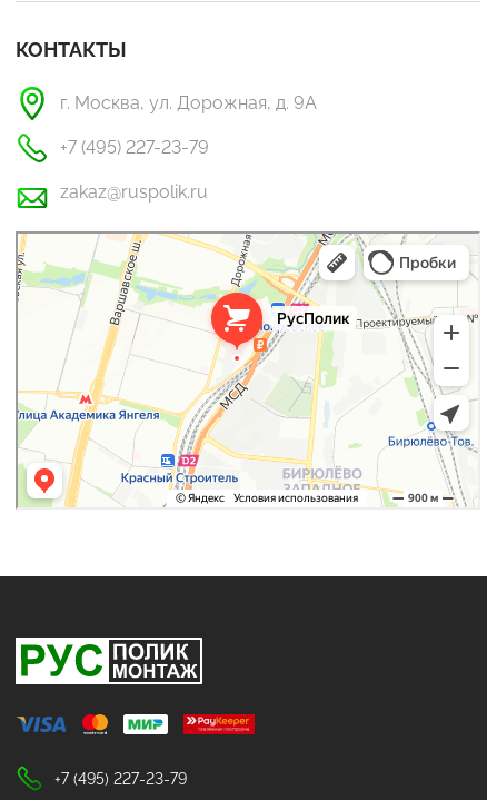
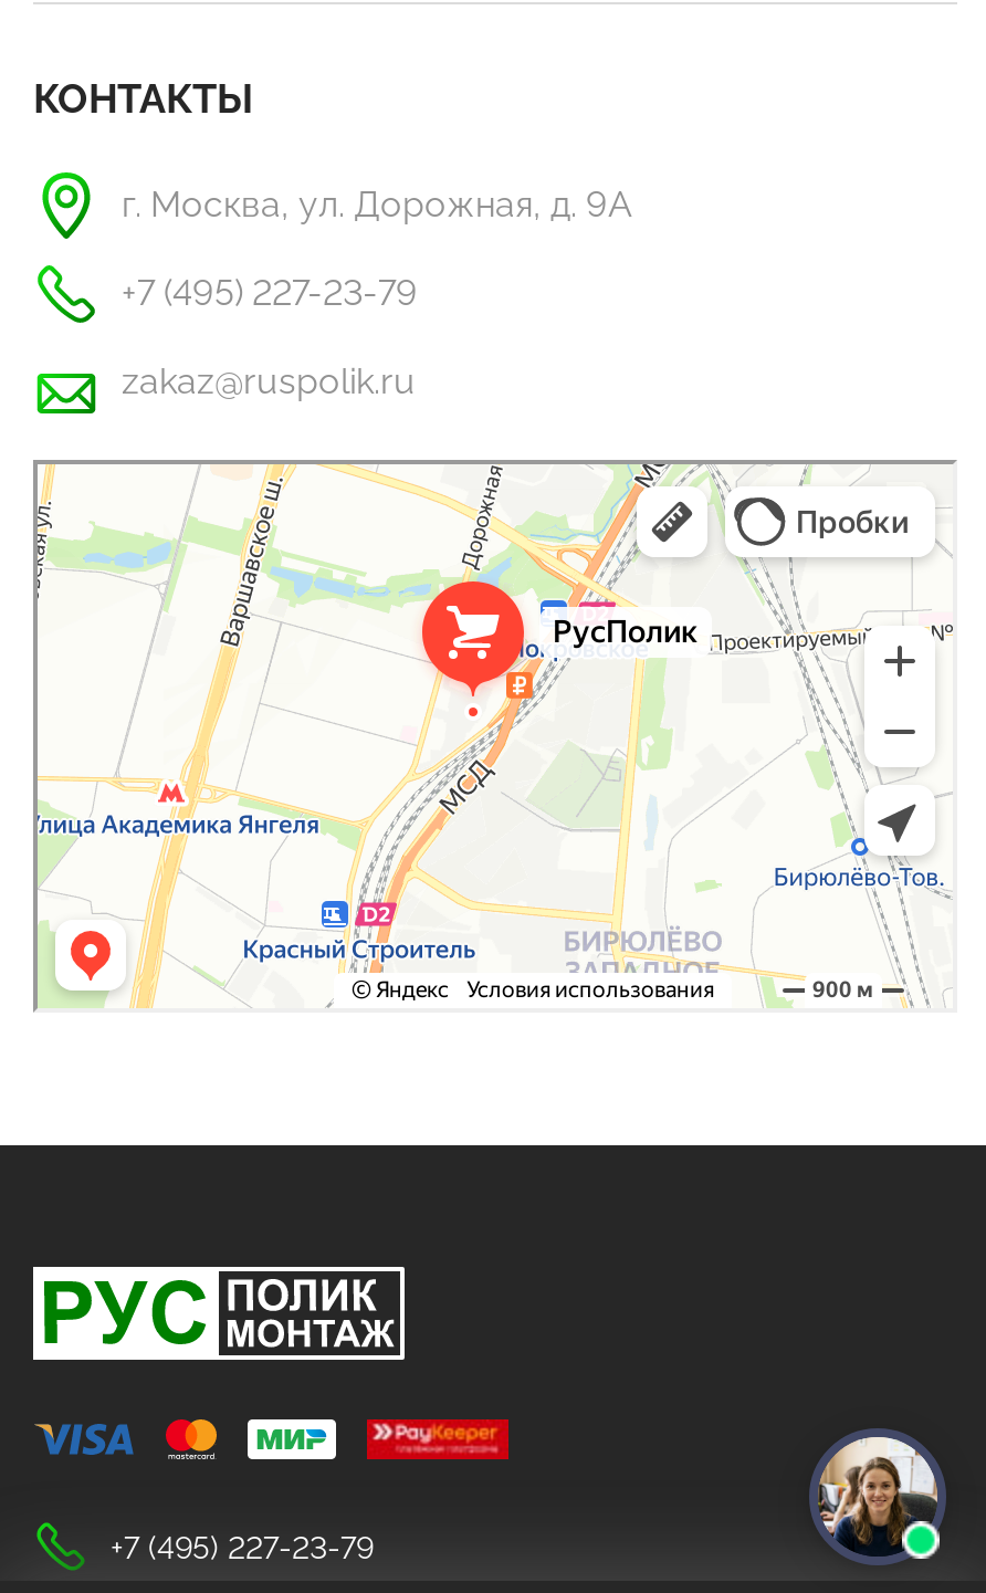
none -> [809,1428,946,1565] [image]

